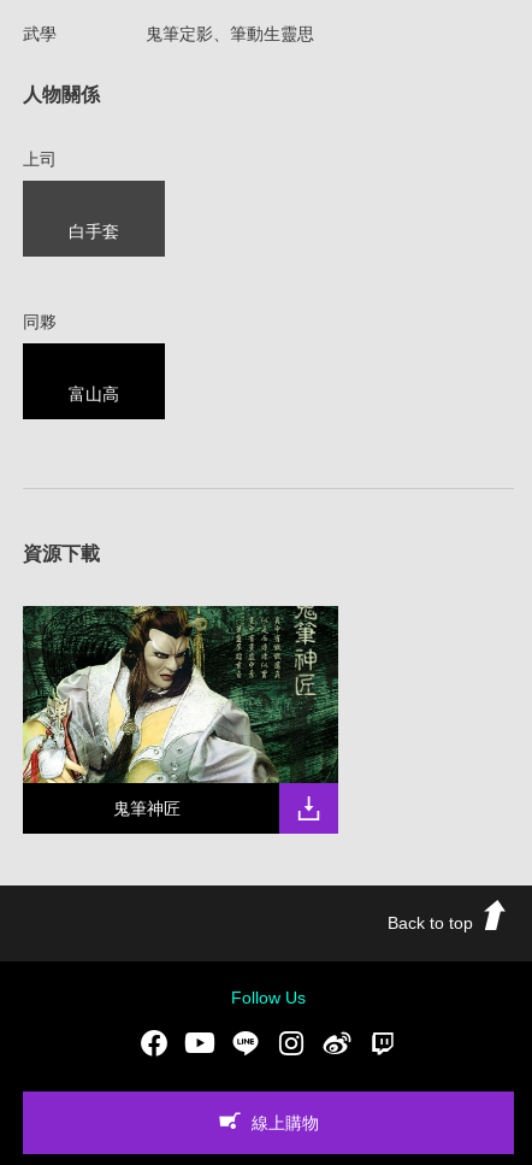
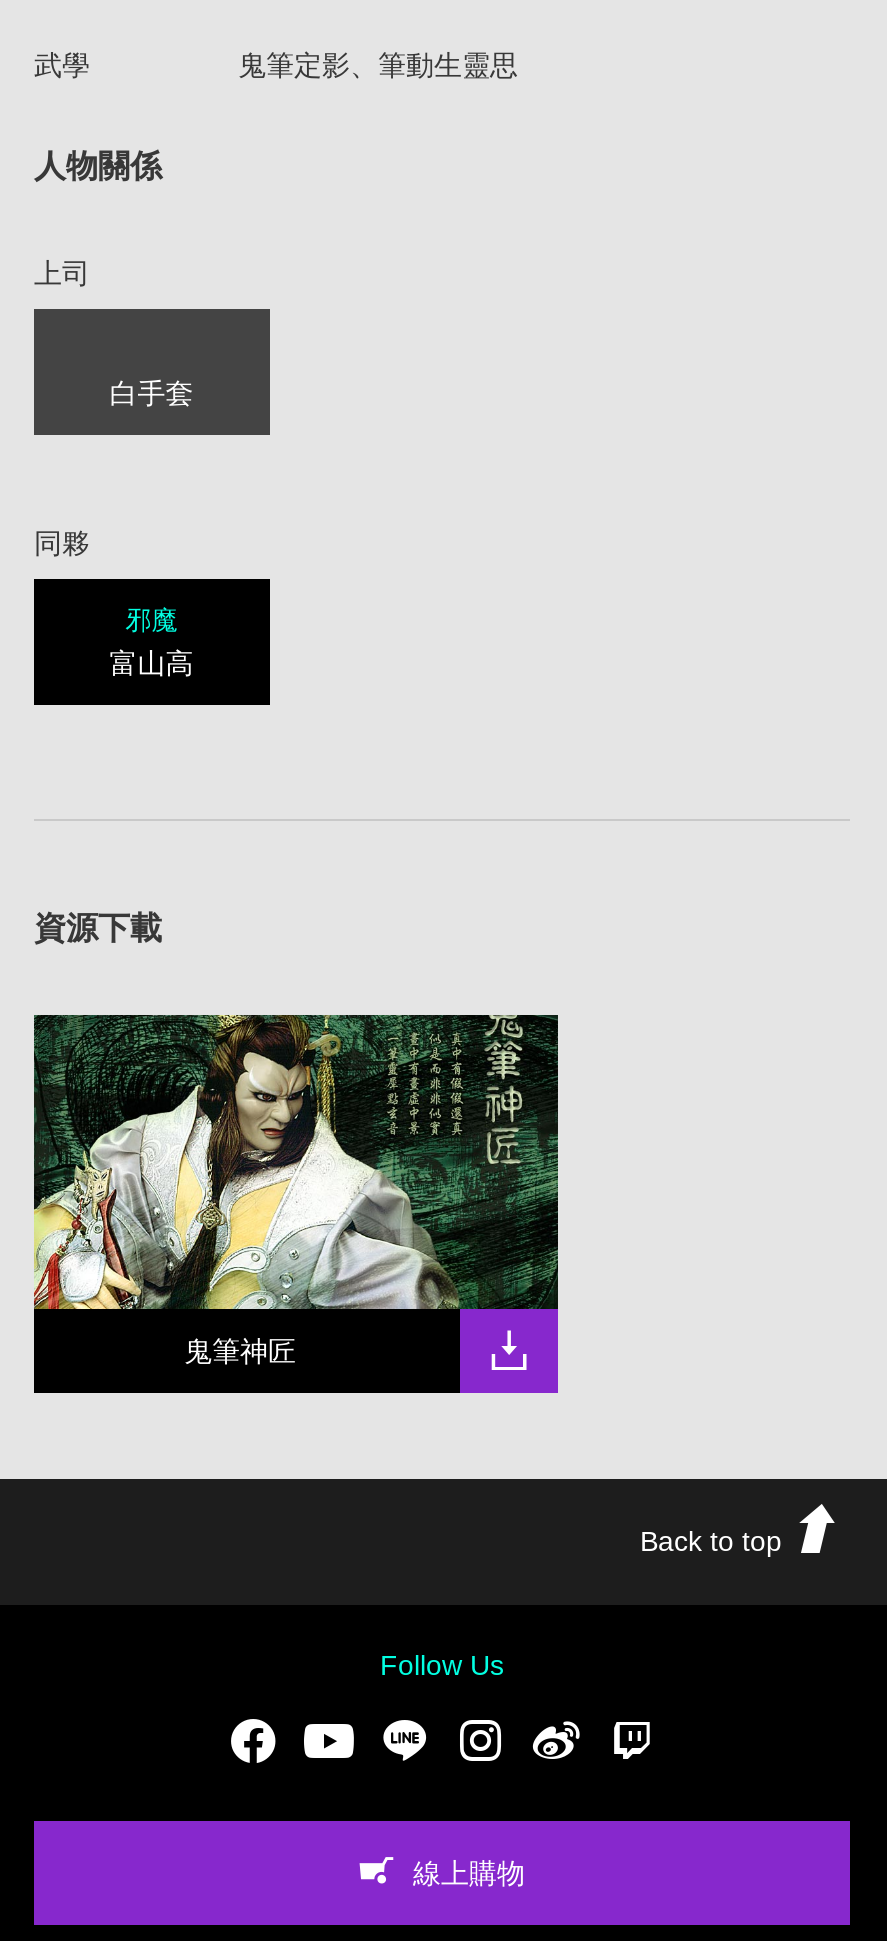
none -> [126,605,178,635] 邪魔

